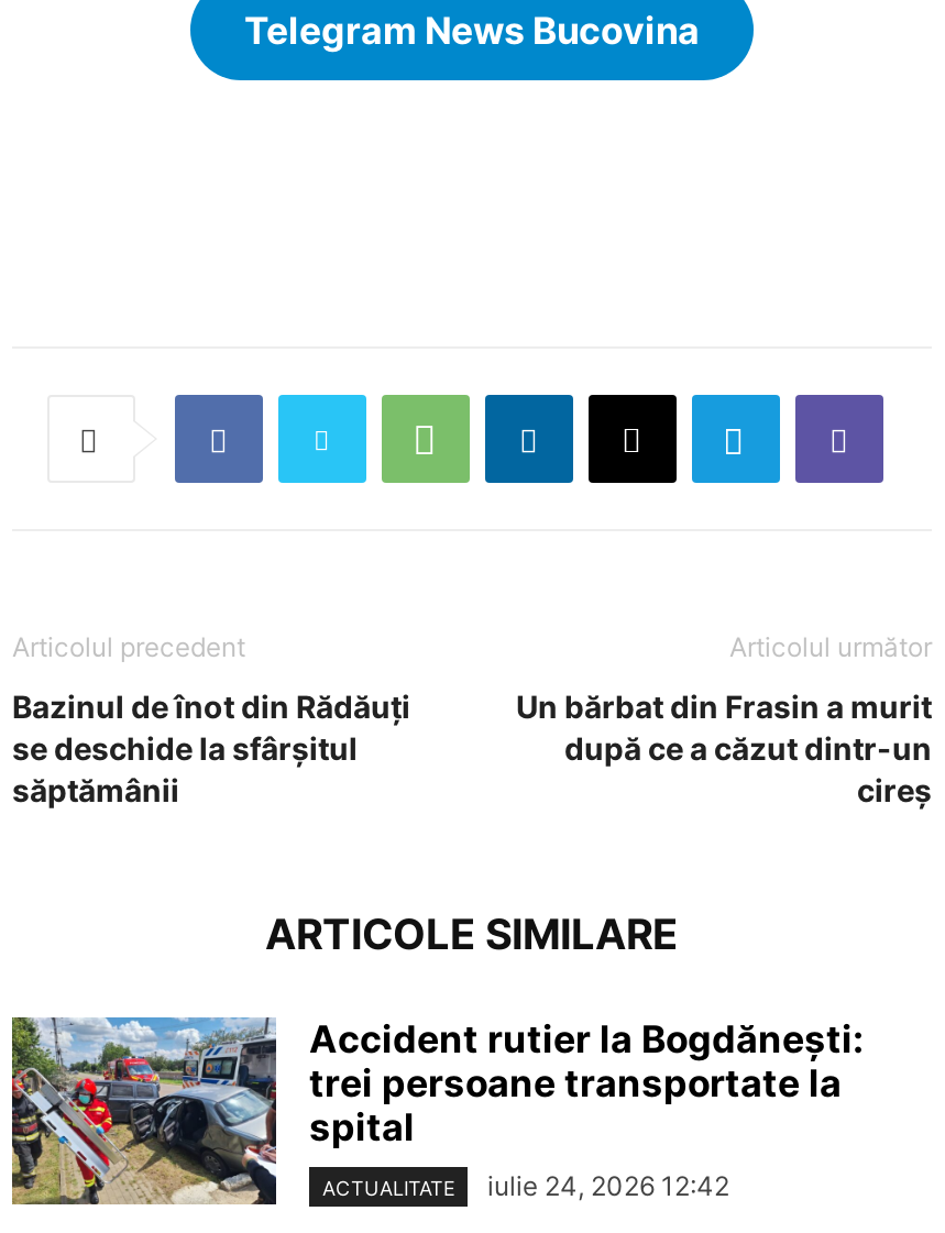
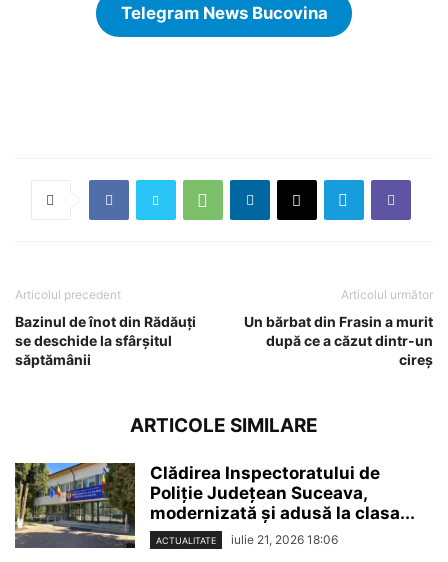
[10,1016,864,1206] [image] | Accident rutier la Bogdănești: | trei persoane transportate la | spital -> [14,462,415,549] [image] | Clădirea Inspectoratului de | Poliție Județean Suceava, | modernizată și adusă la clasa...
[322,1169,729,1202] ACTUALITATE iulie 24, 2026 12:42 -> [156,531,338,546] ACTUALITATE iulie 21, 2026 18:06

